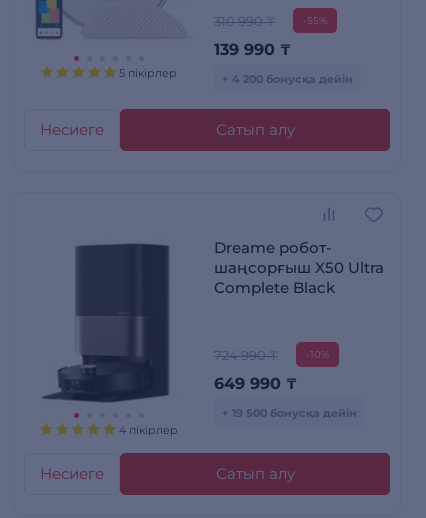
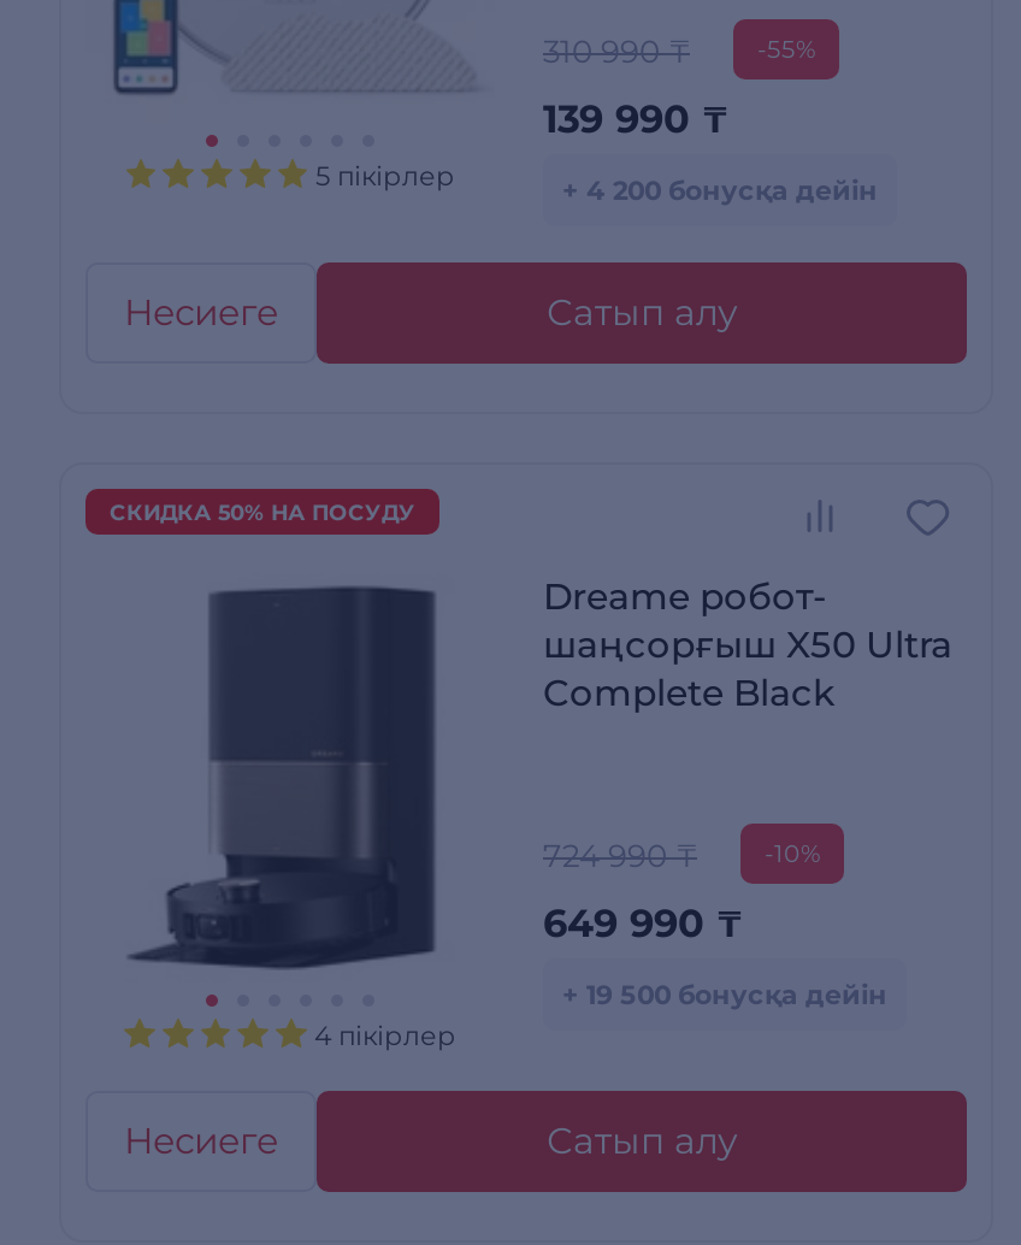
none -> [110,499,415,525] СКИДКА 50% НА ПОСУДУ

